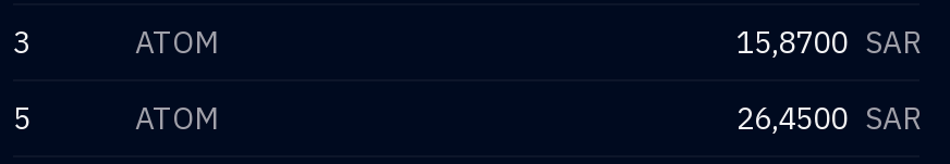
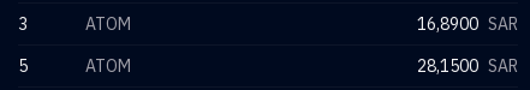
[736,23,919,62] 15,8700 SAR -> [417,13,518,35] 16,8900 SAR
[736,99,919,138] 26,4500 SAR -> [417,55,518,77] 28,1500 SAR

